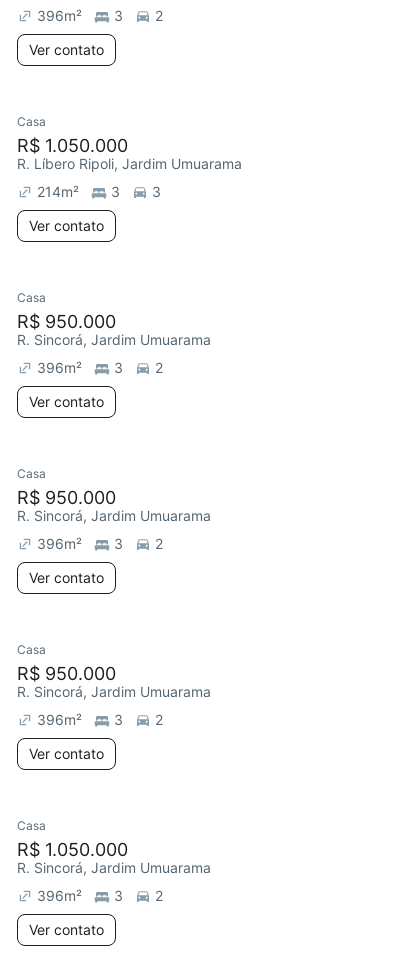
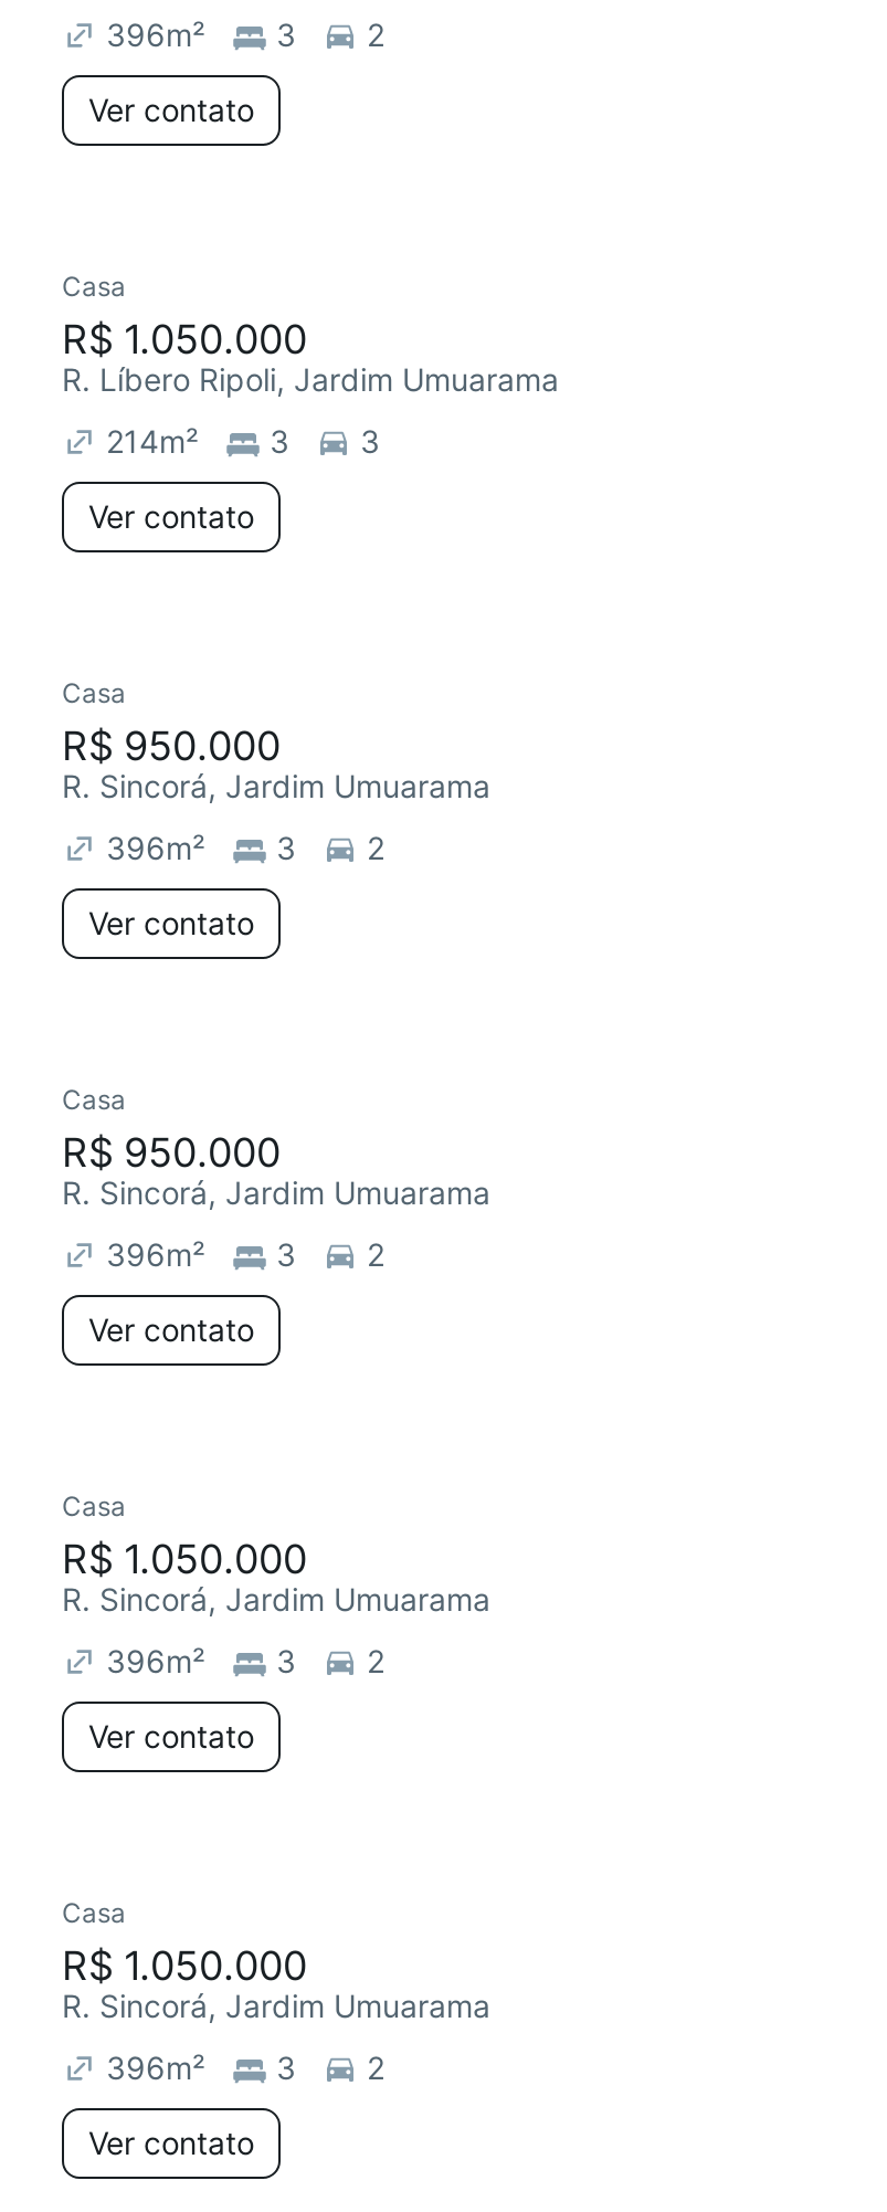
[17,663,116,684] R$ 950.000 -> [62,1536,307,1582] R$ 1.050.000

